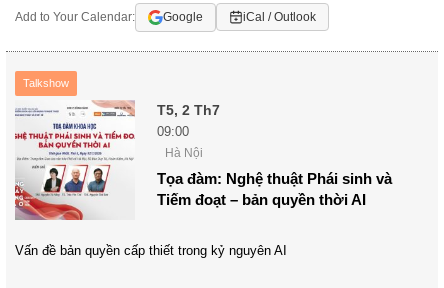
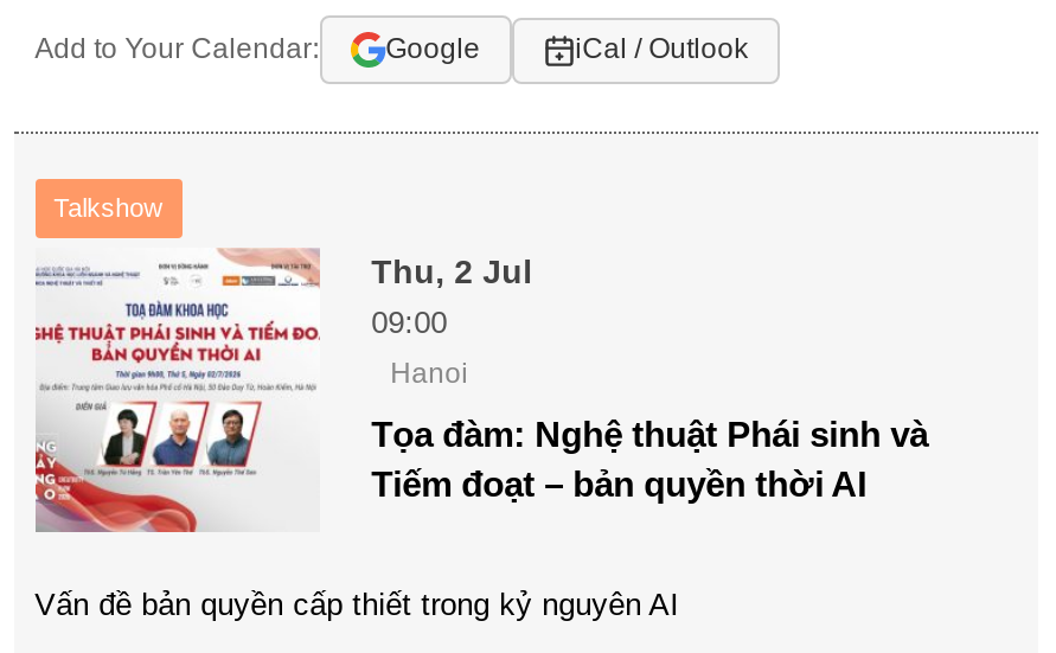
[157,102,220,118] T5, 2 Th7 -> [371,251,532,289] Thu, 2 Jul
[165,146,203,160] Hà Nội -> [390,356,468,389] Hanoi

